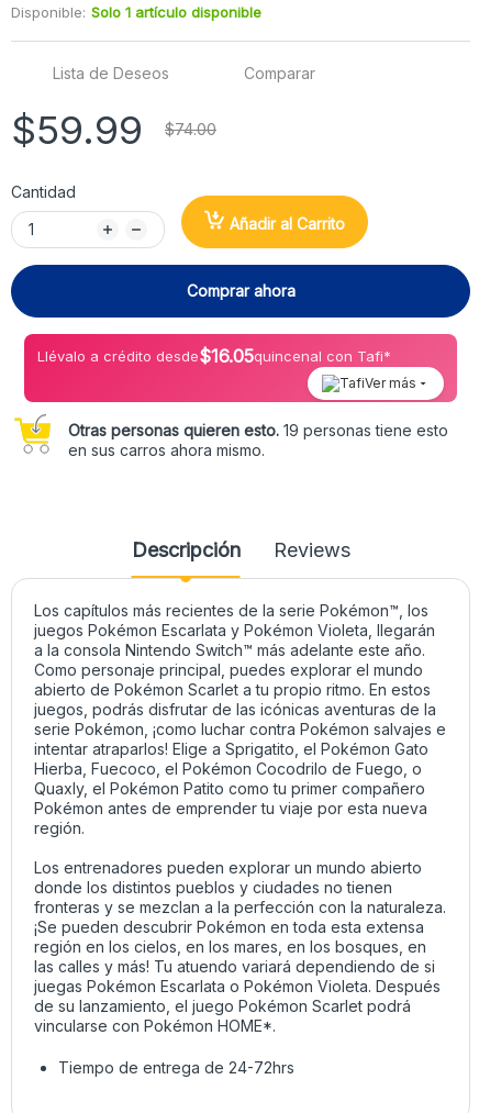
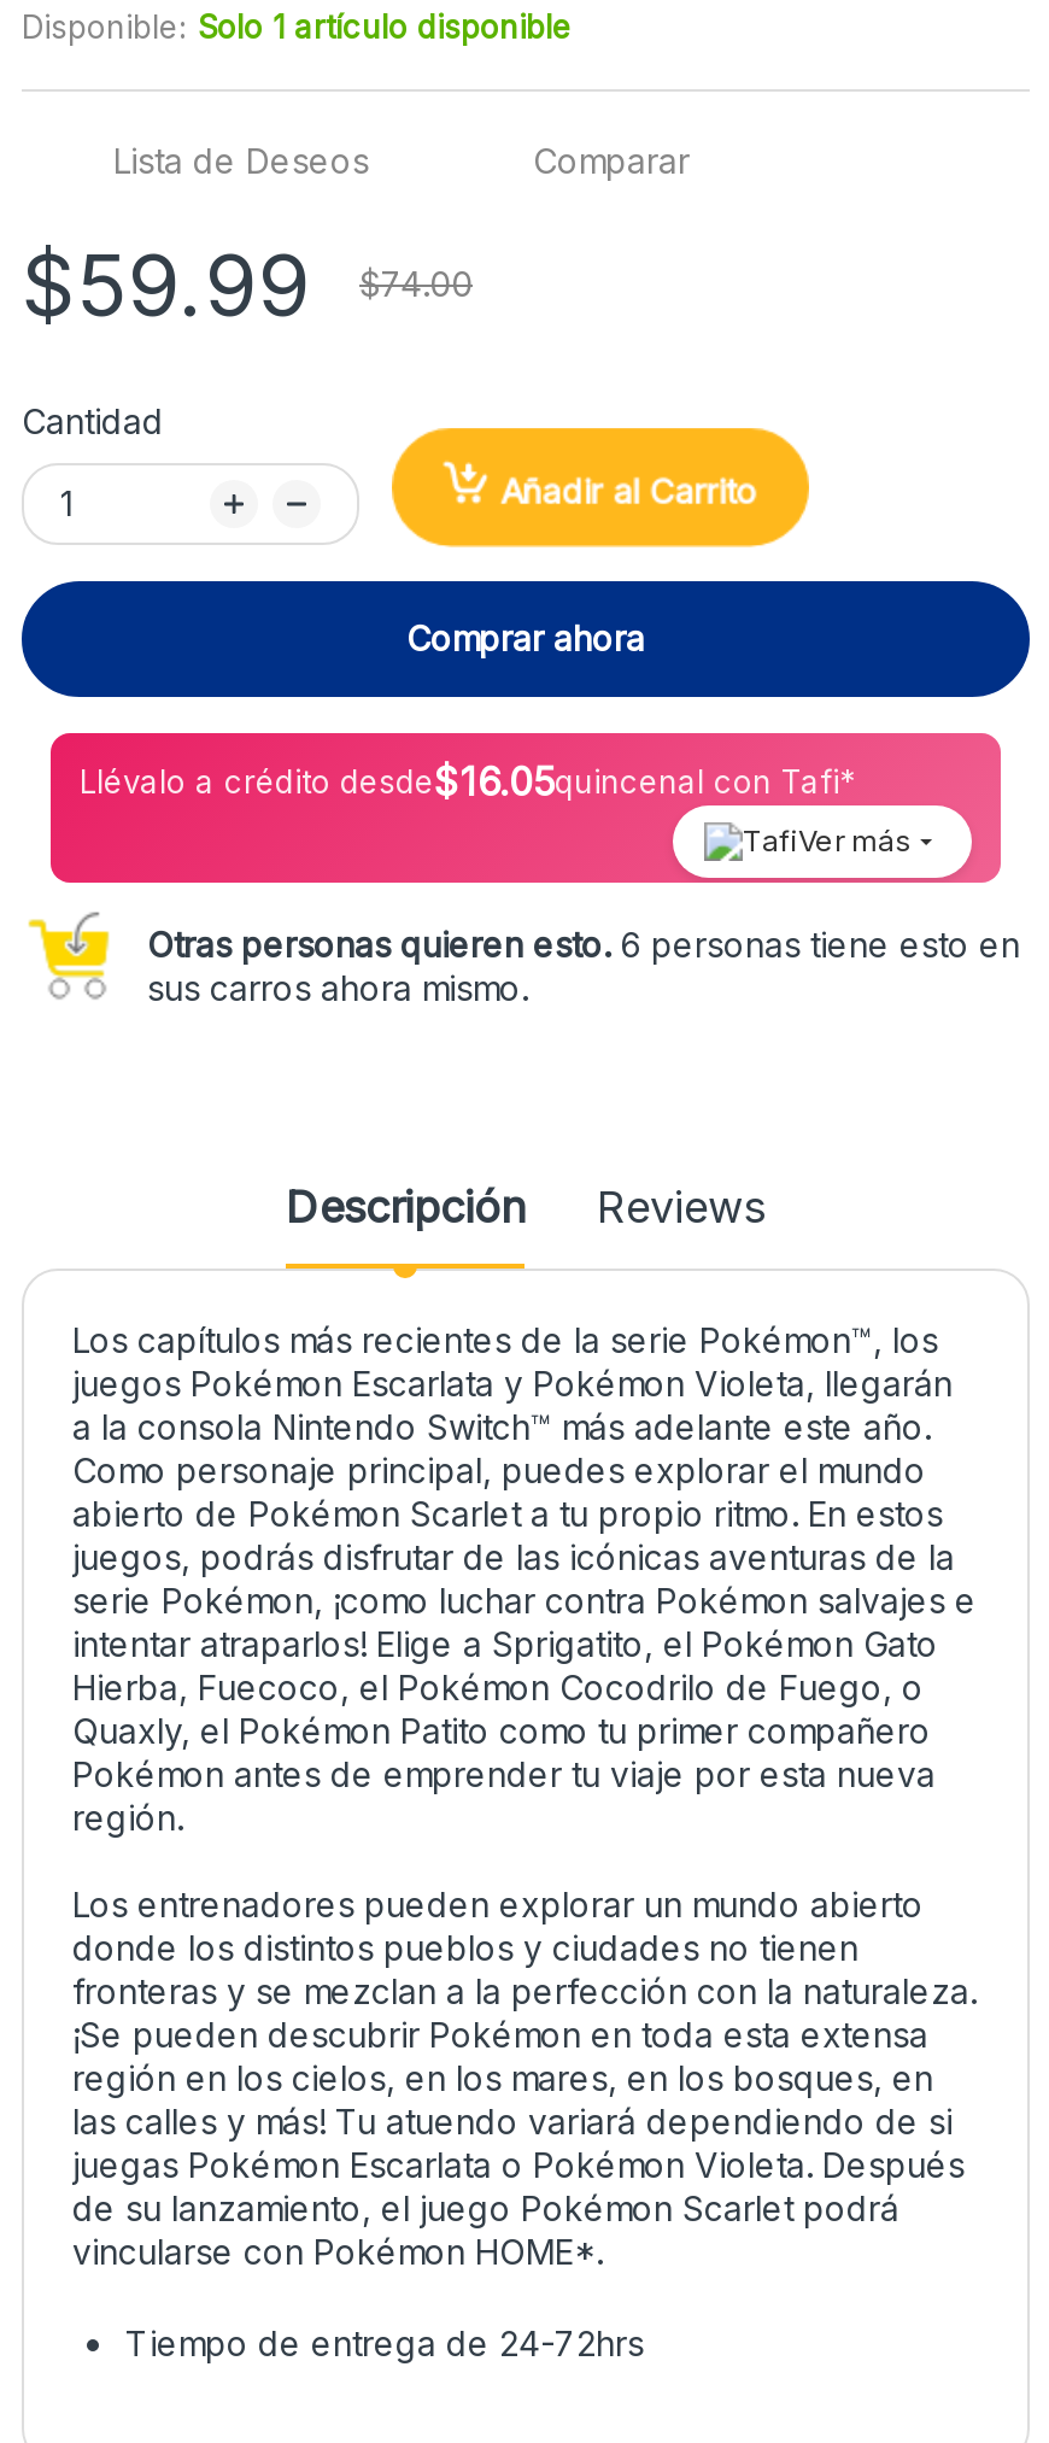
[68,420,448,459] Otras personas quieren esto. 19 personas tiene esto | en sus carros ahora mismo. -> [147,922,1020,1007] Otras personas quieren esto. 6 personas tiene esto en | sus carros ahora mismo.

